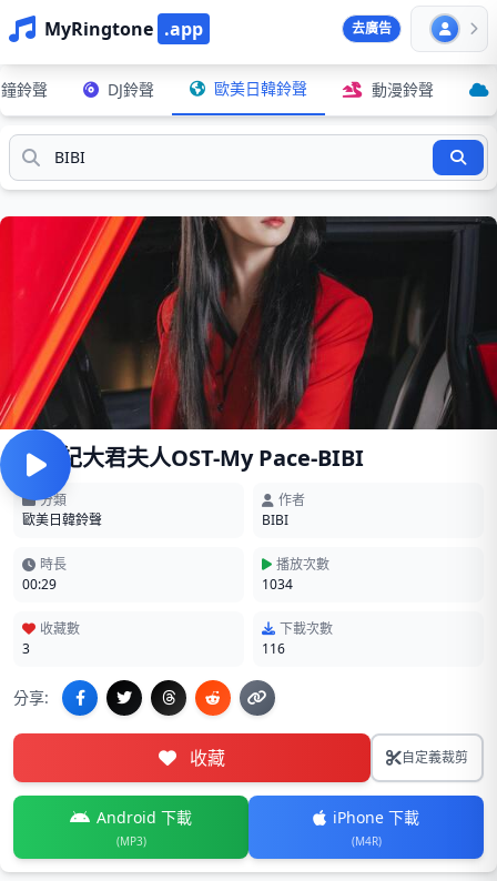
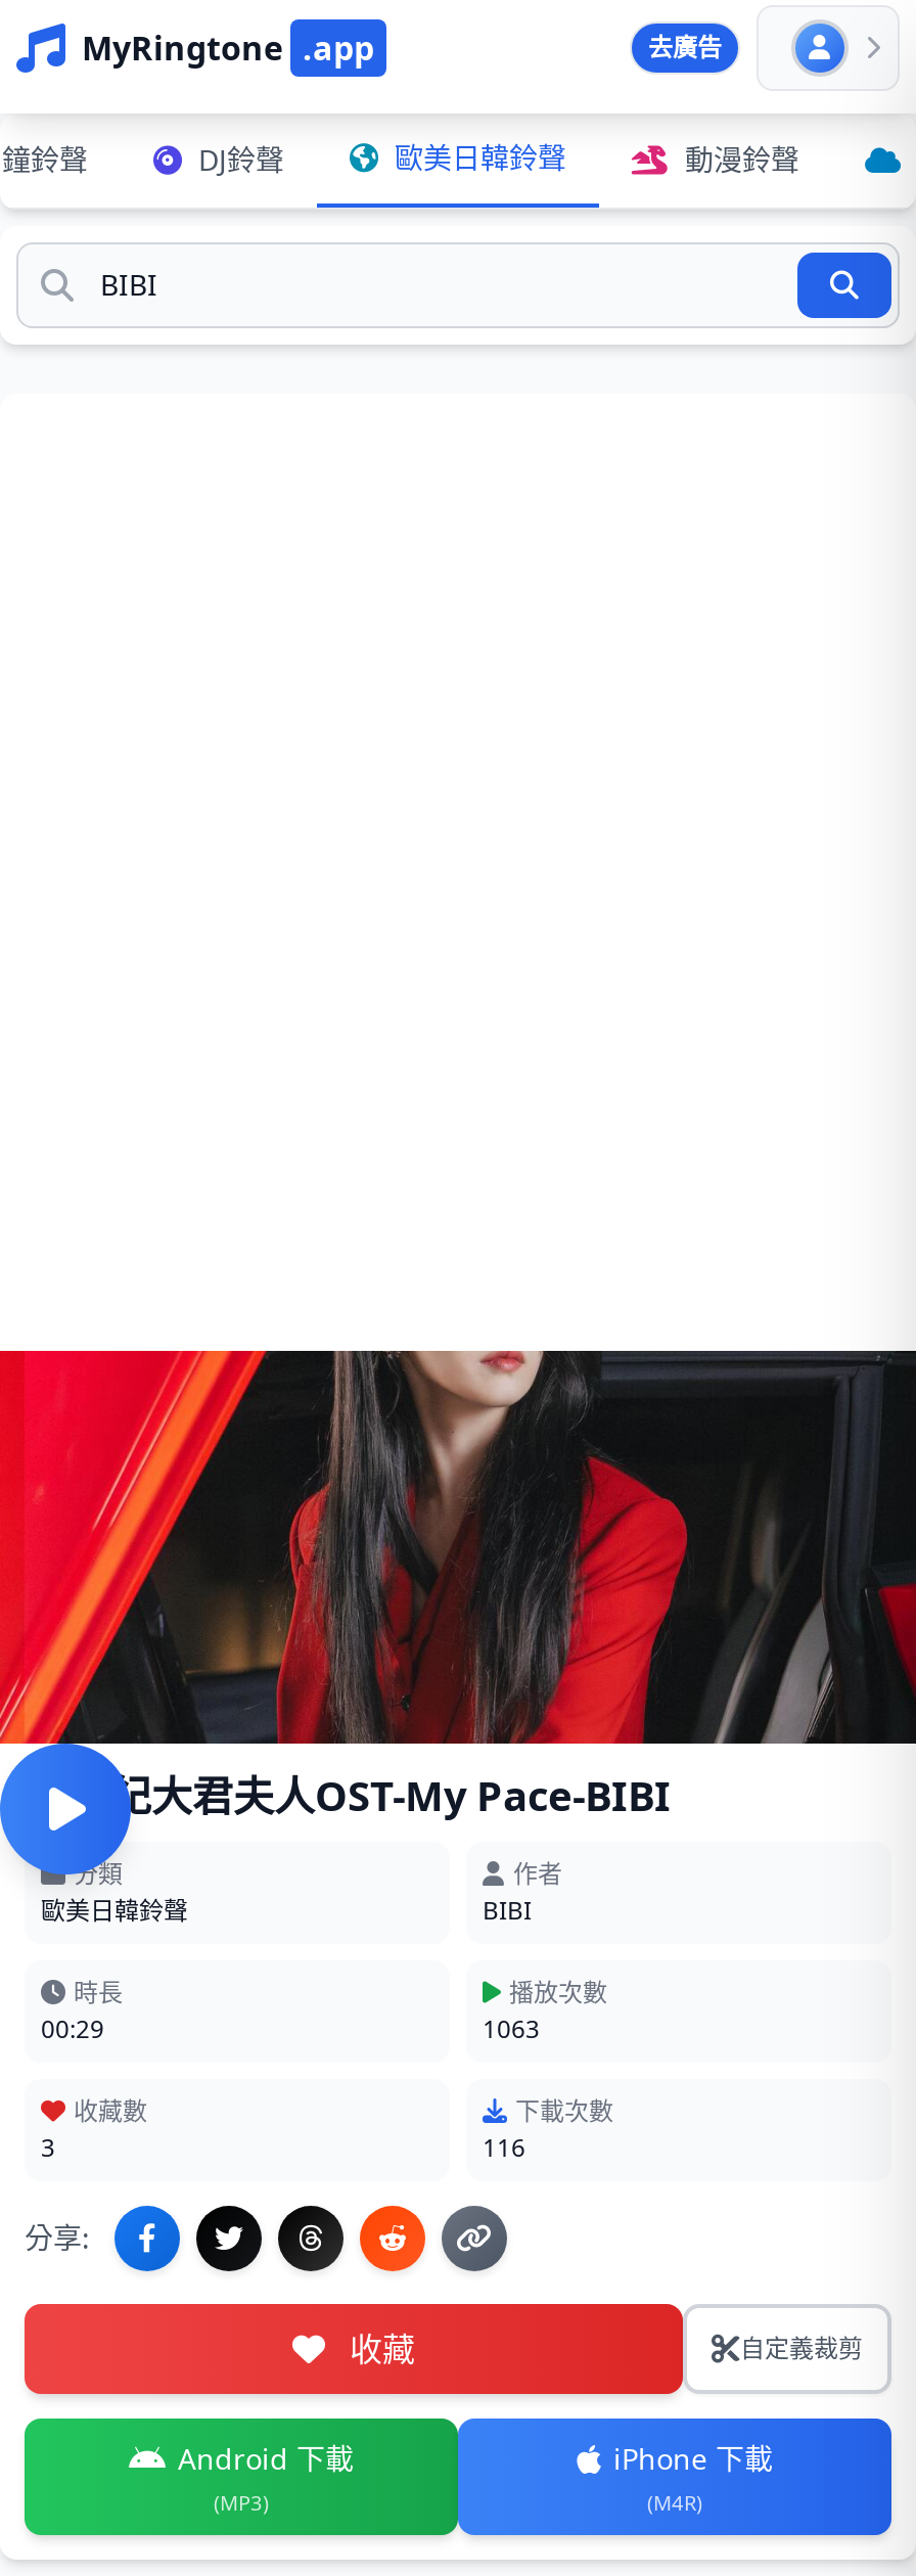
[262,575,293,594] 1034 -> [483,2012,540,2046] 1063

